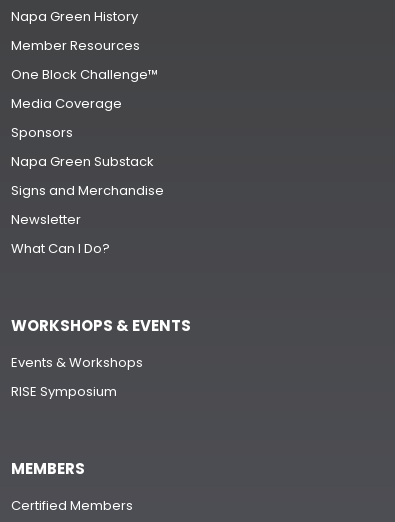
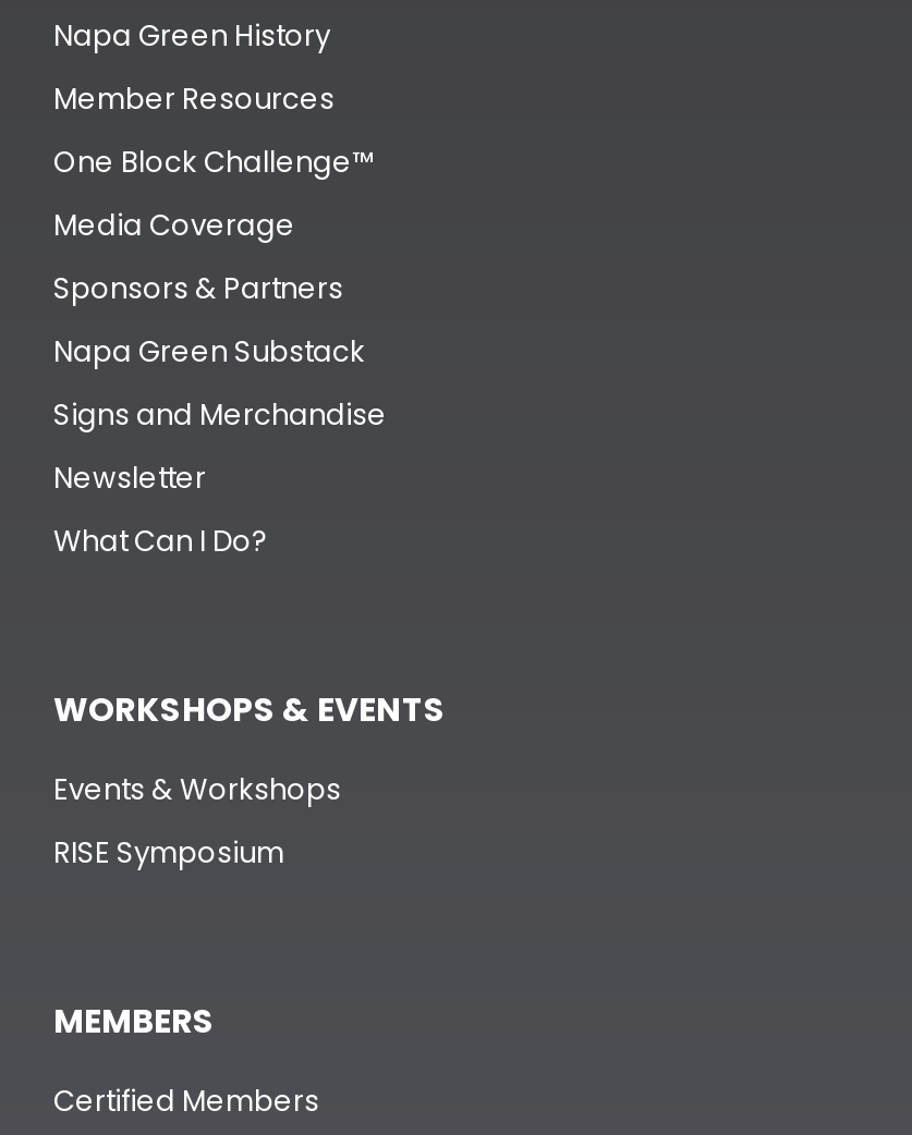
[11,123,73,142] Sponsors -> [53,268,343,309] Sponsors & Partners

